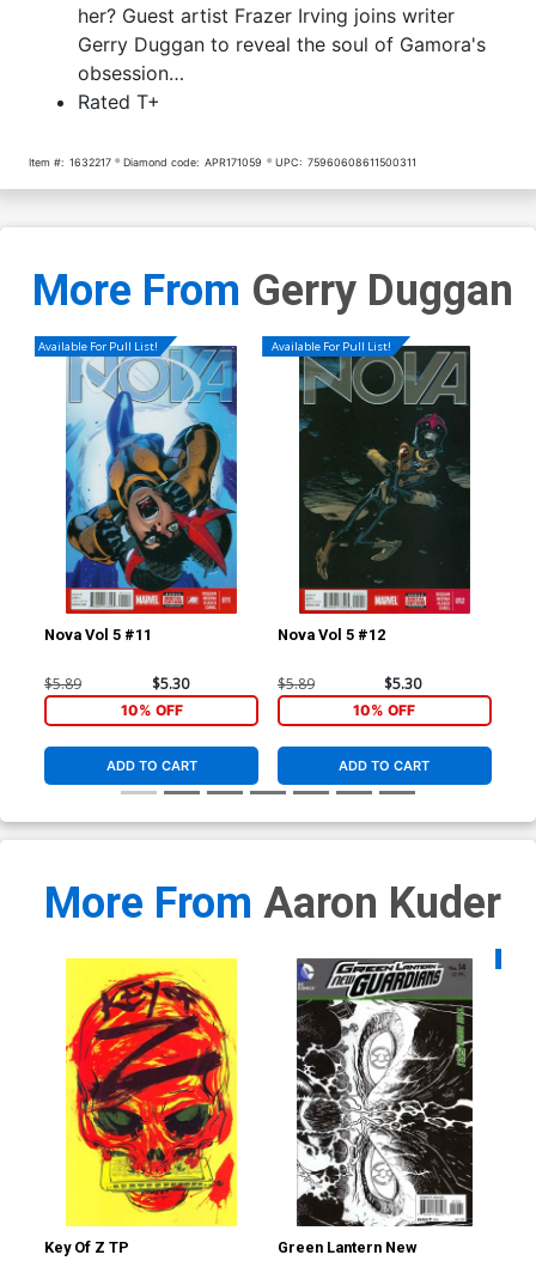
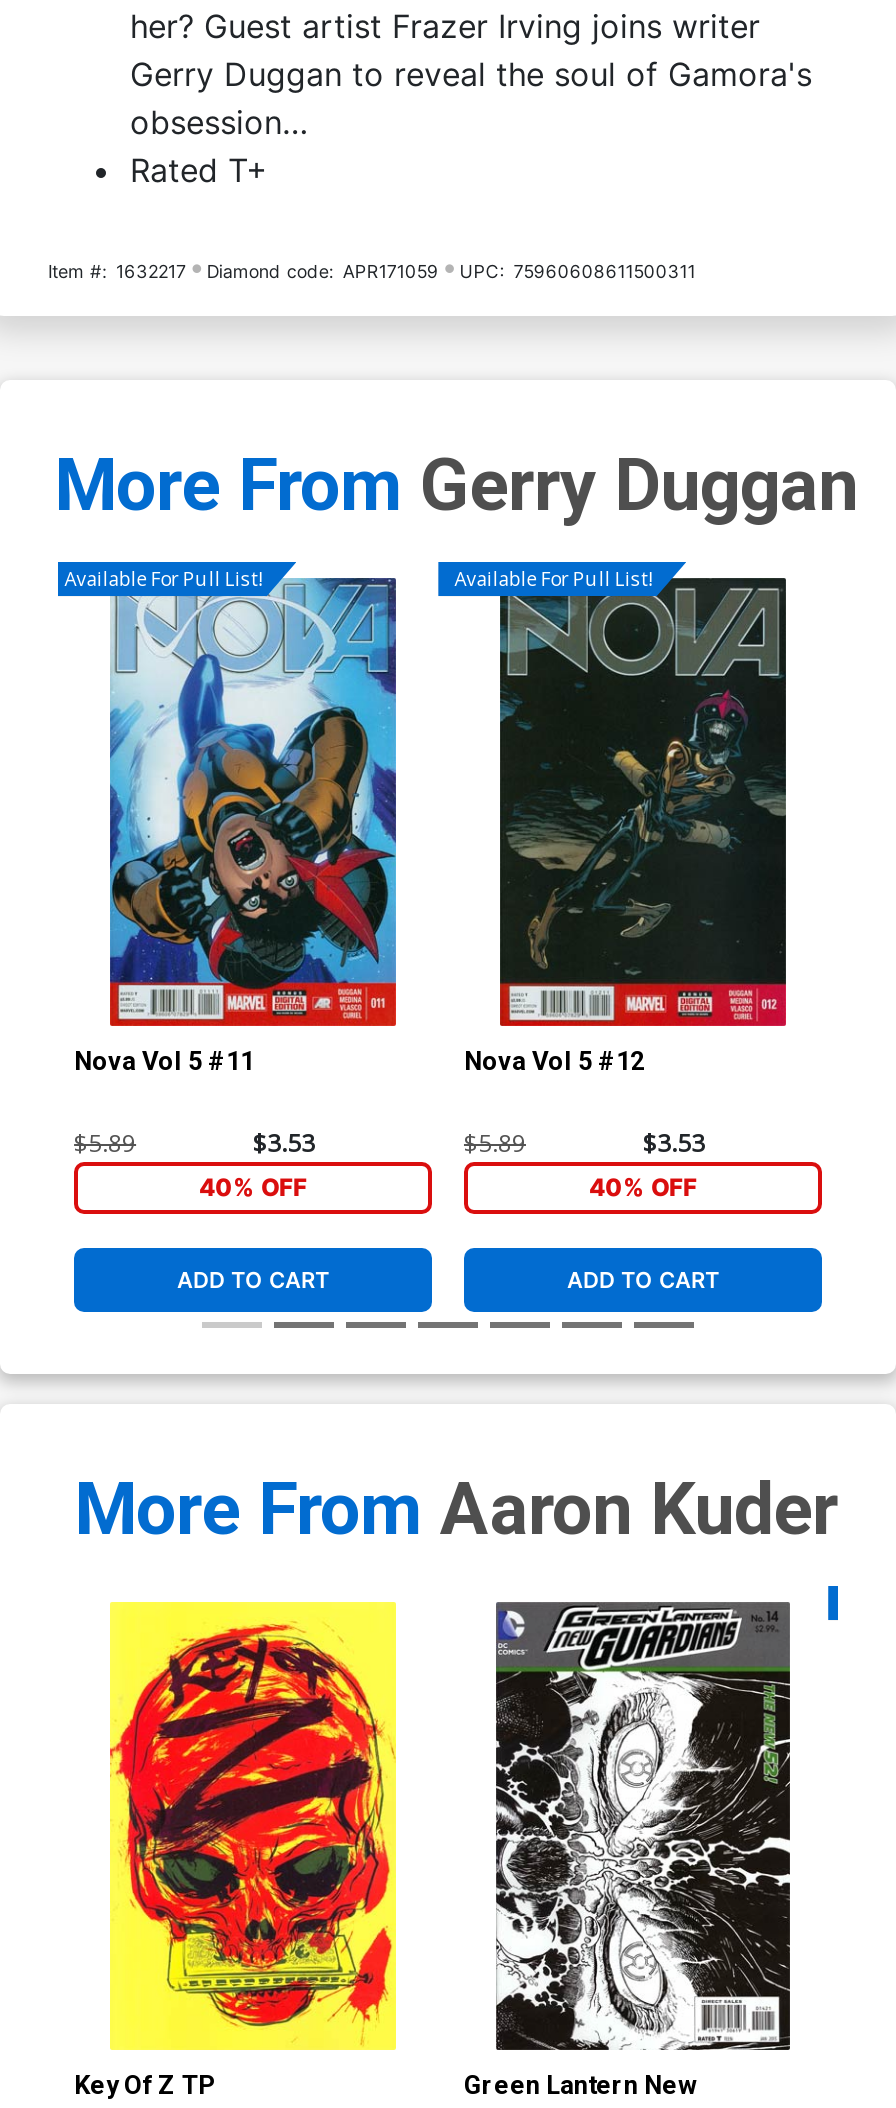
[151,674,188,694] $5.30 -> [253,1126,315,1160] $3.53
[385,674,422,694] $5.30 -> [643,1126,705,1160] $3.53
[120,701,182,719] 10% OFF -> [199,1172,307,1202] 40% OFF
[354,701,416,719] 10% OFF -> [589,1172,697,1202] 40% OFF

